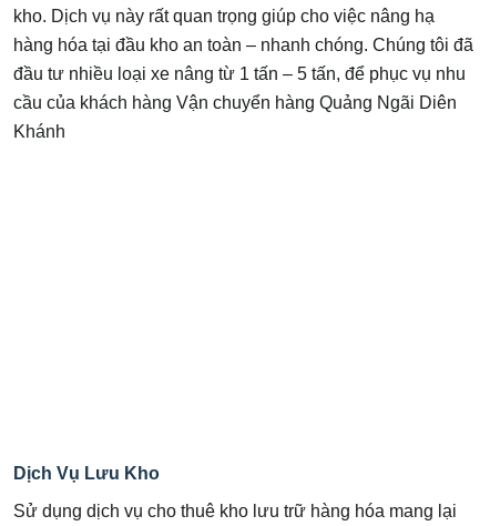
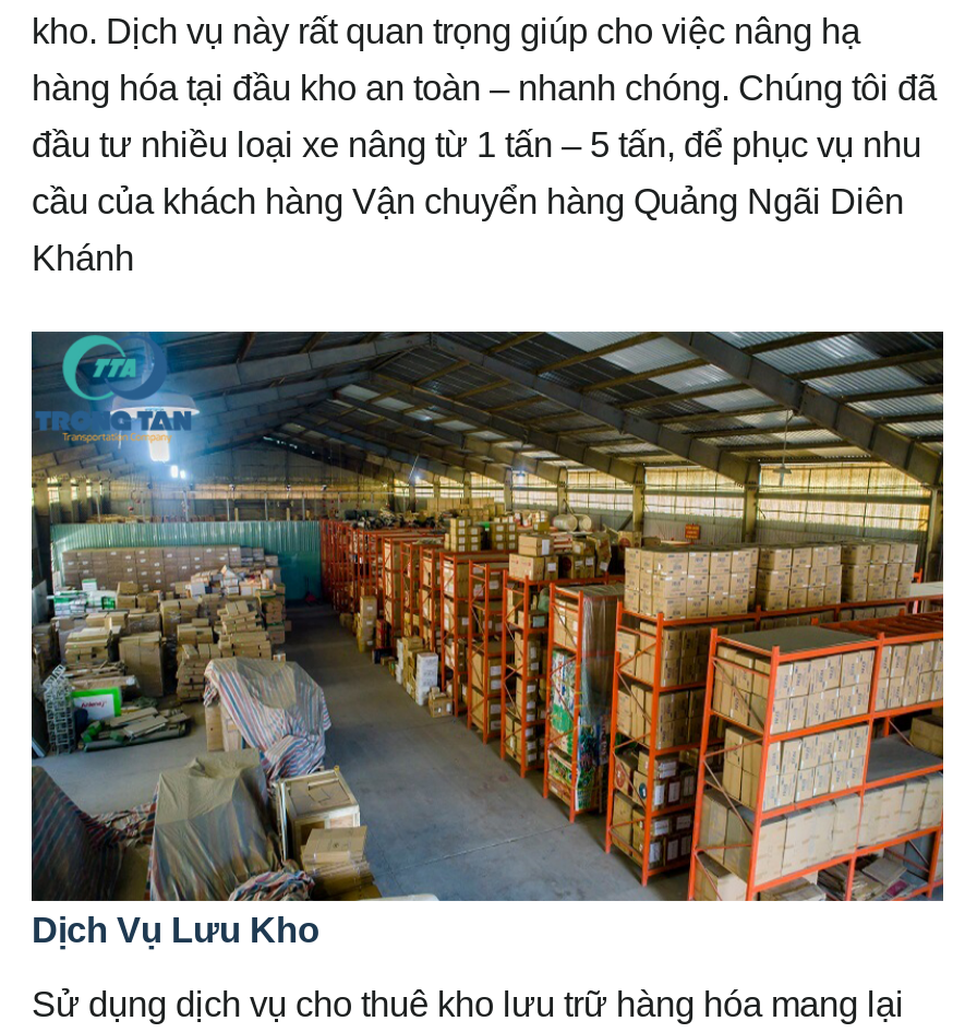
none -> [29,329,945,903] [image]

